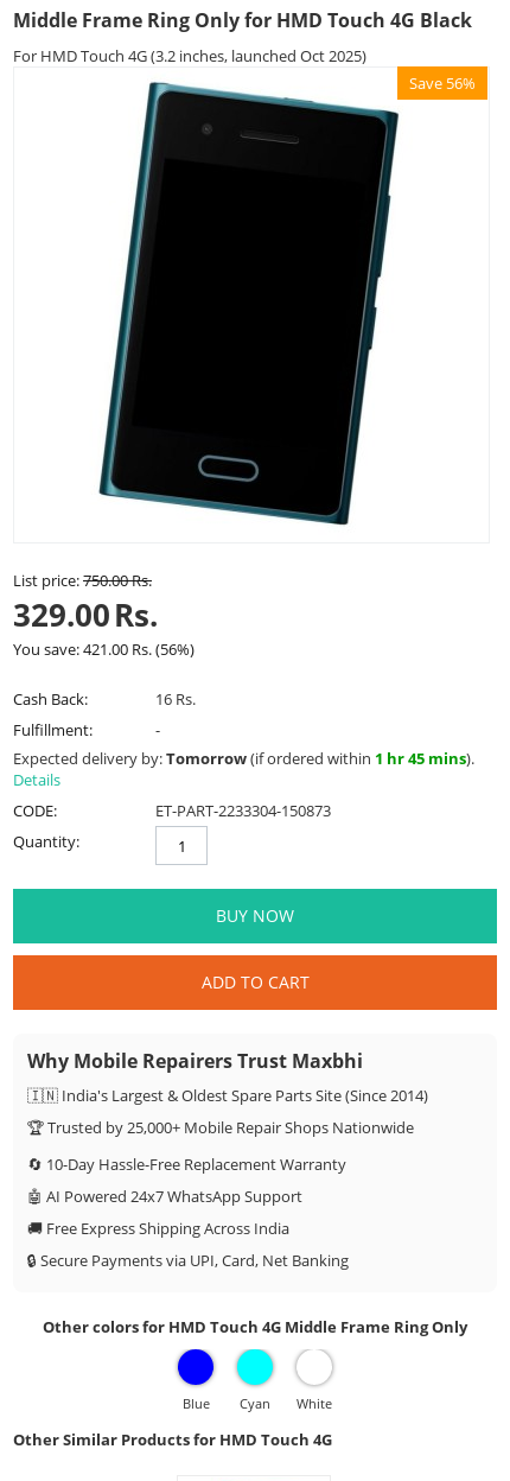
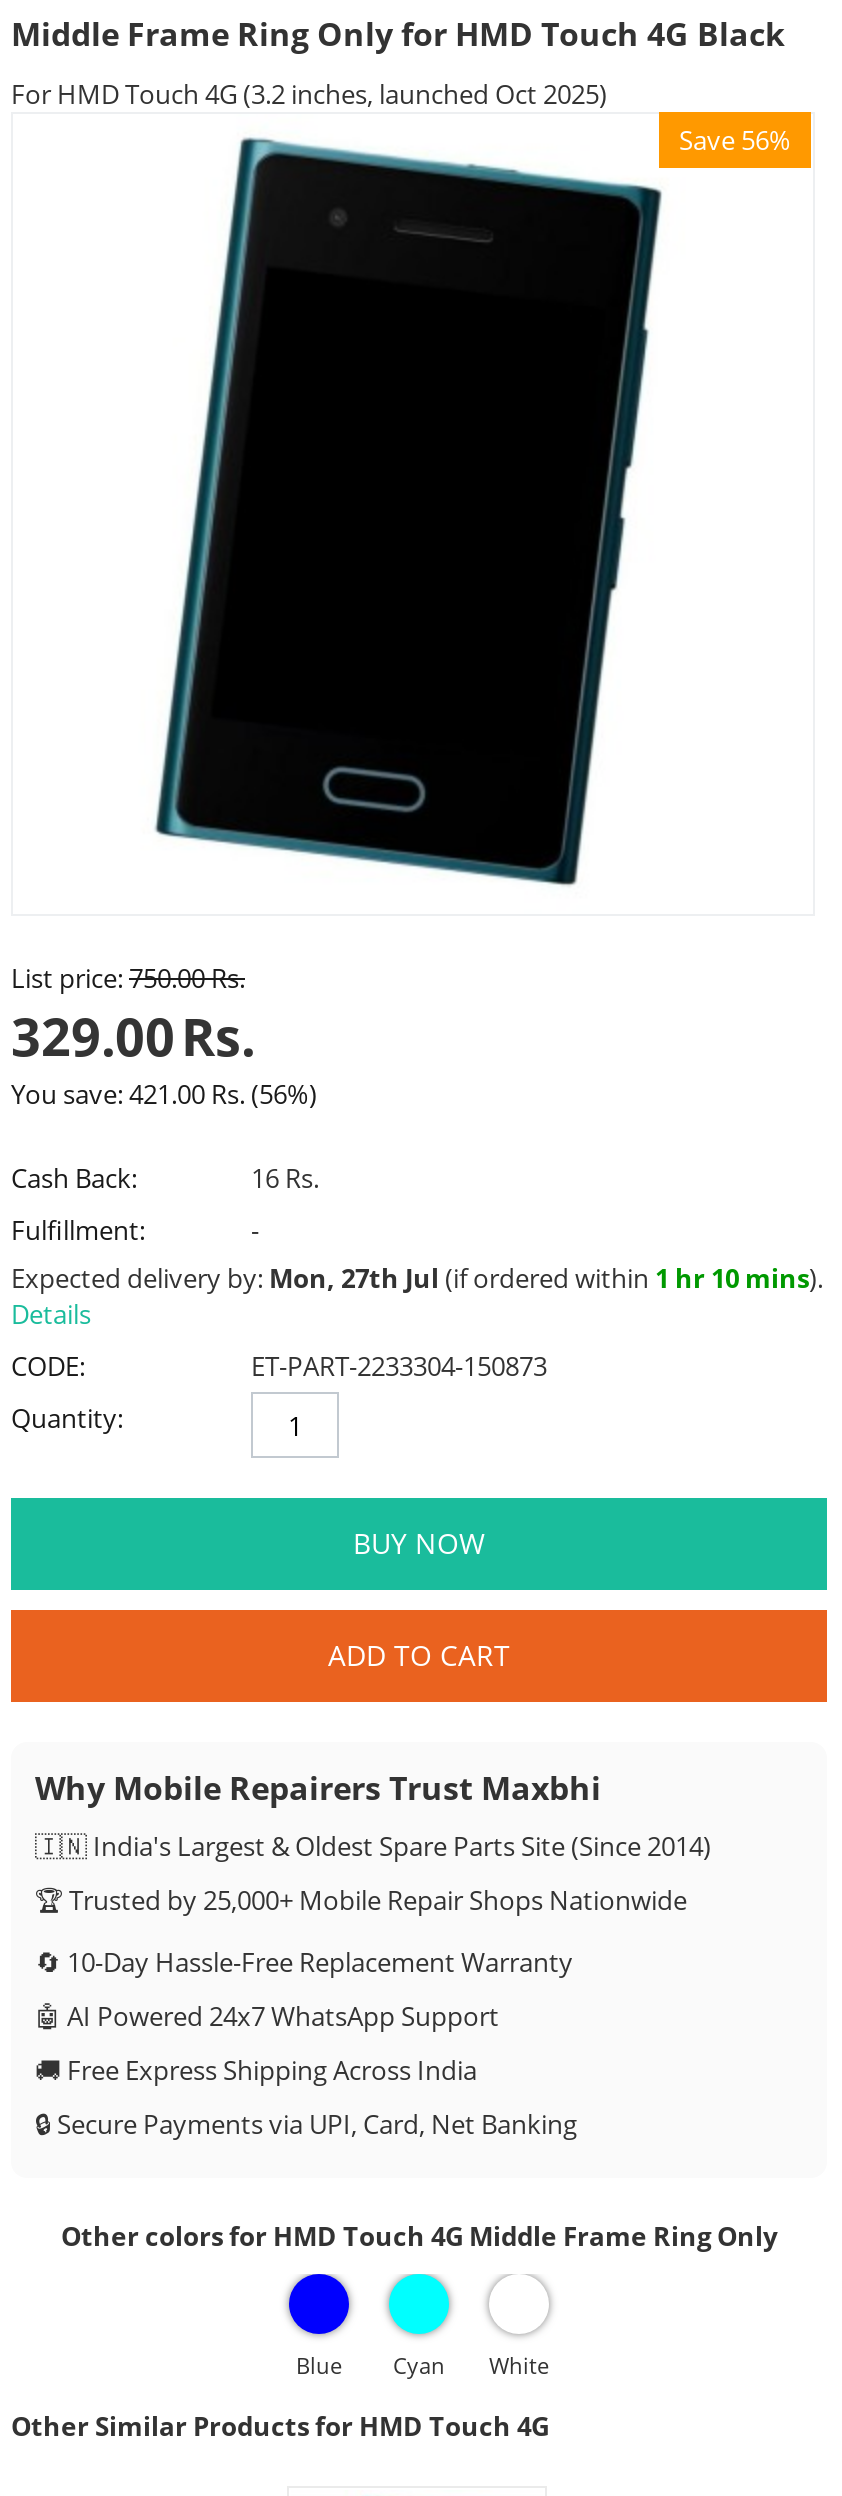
[13,748,474,769] Expected delivery by: Tomorrow (if ordered within 1 hr 45 mins). -> [11,1260,823,1296] Expected delivery by: Mon, 27th Jul (if ordered within 1 hr 10 mins).

